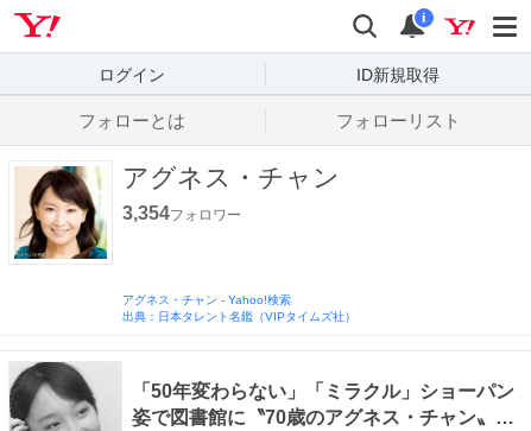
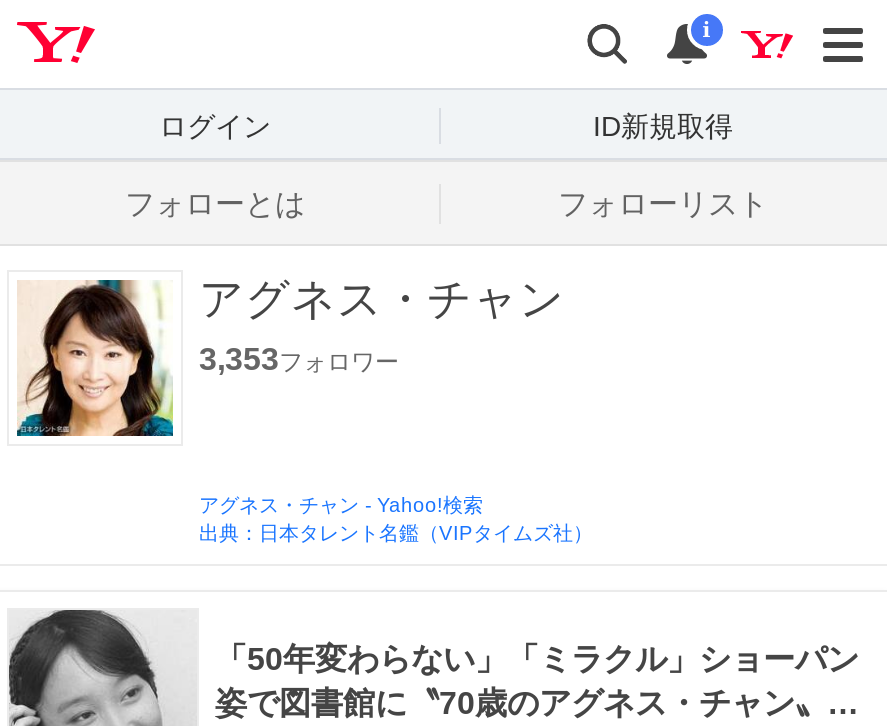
[122,203,241,223] 3,354フォロワー -> [199,342,399,376] 3,353フォロワー

